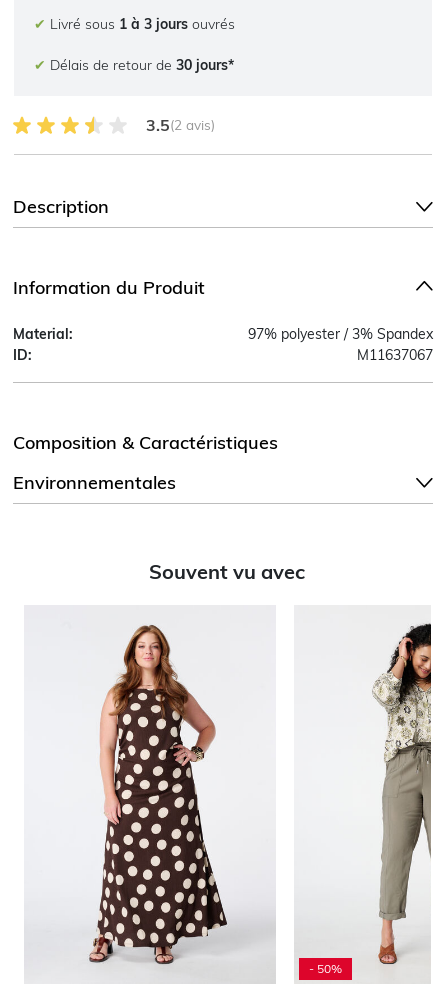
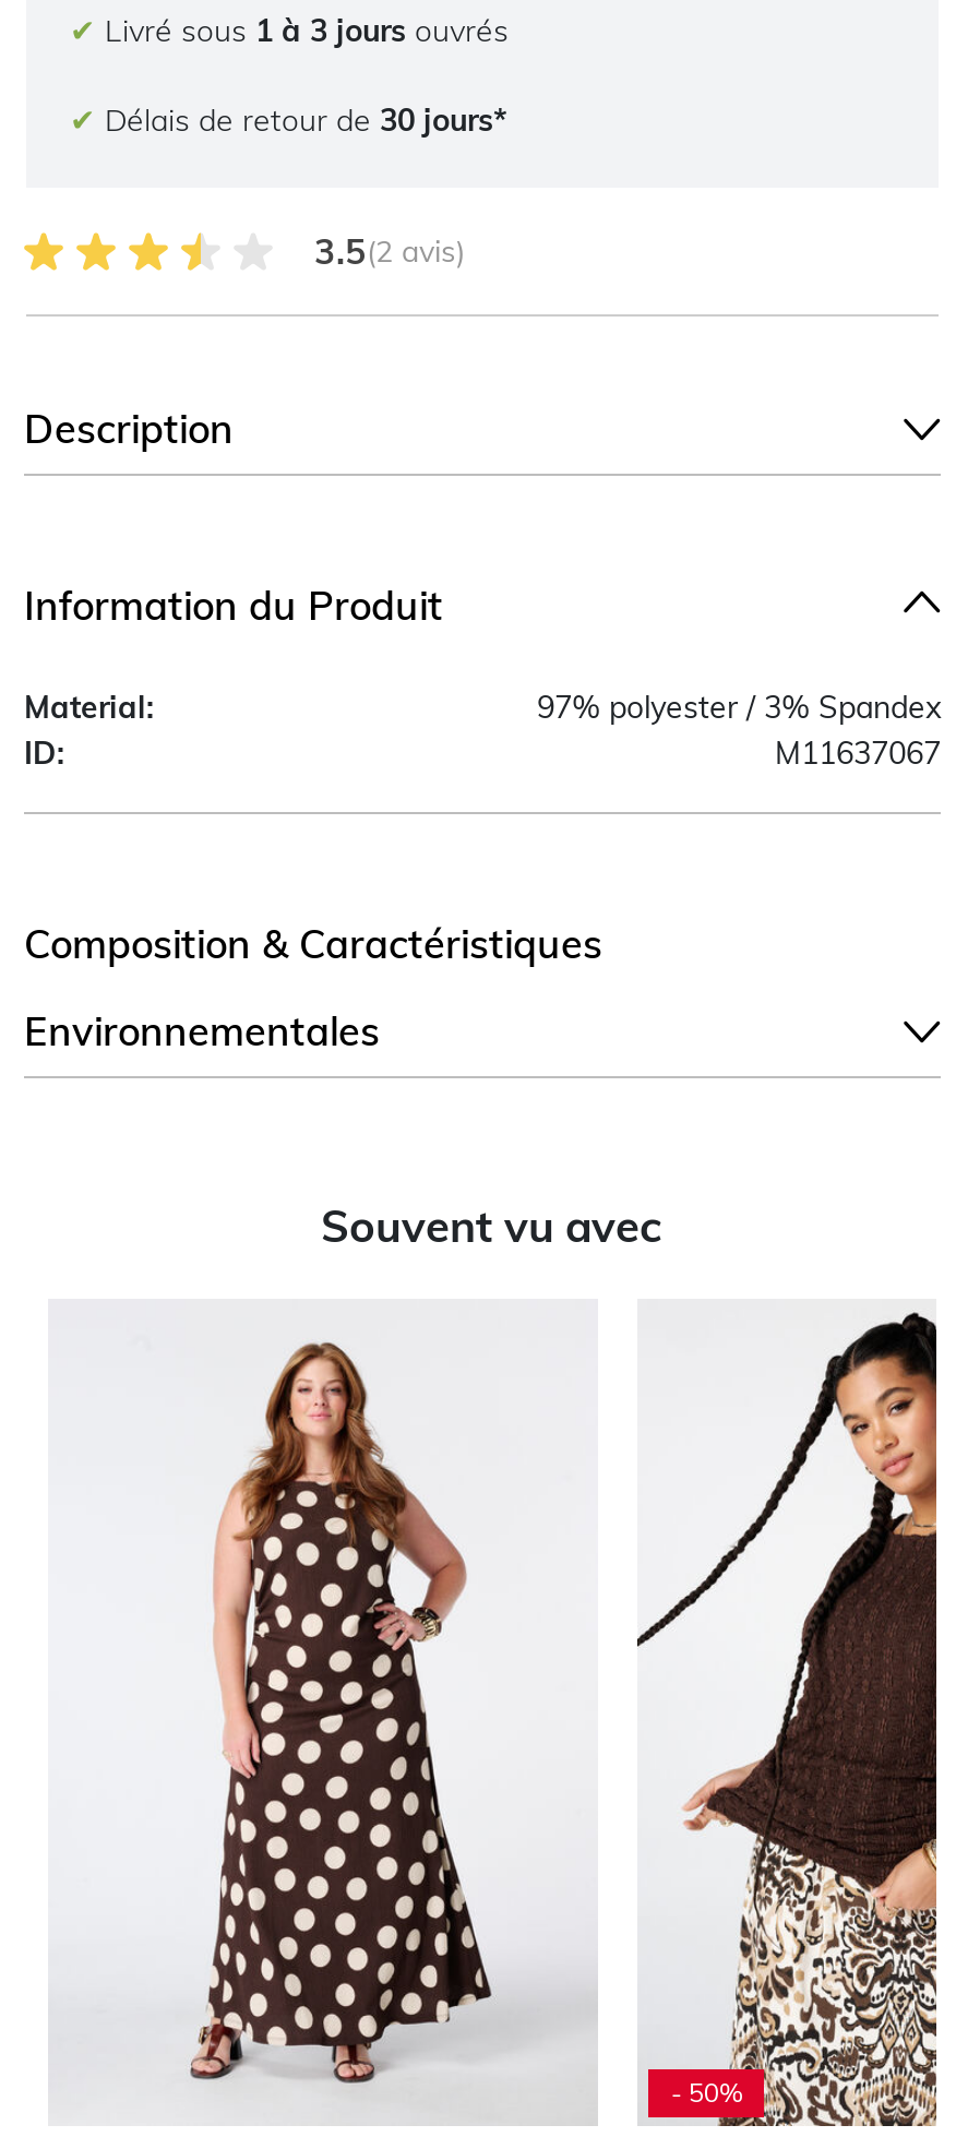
[294,612,432,984] [image] -> [635,1310,939,2128] [image]

